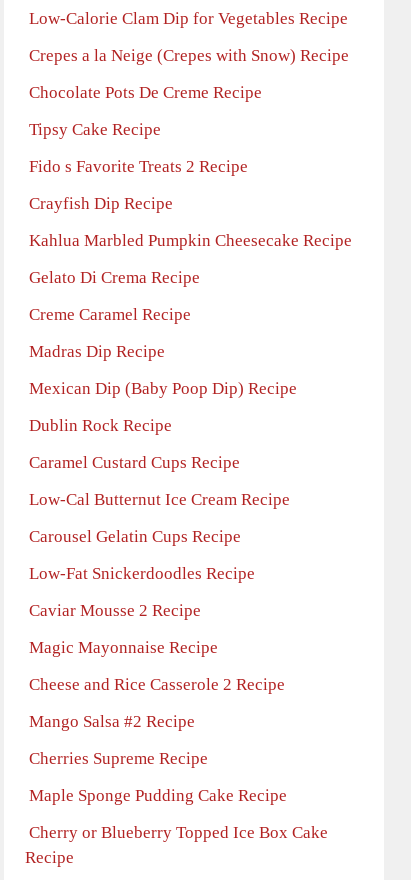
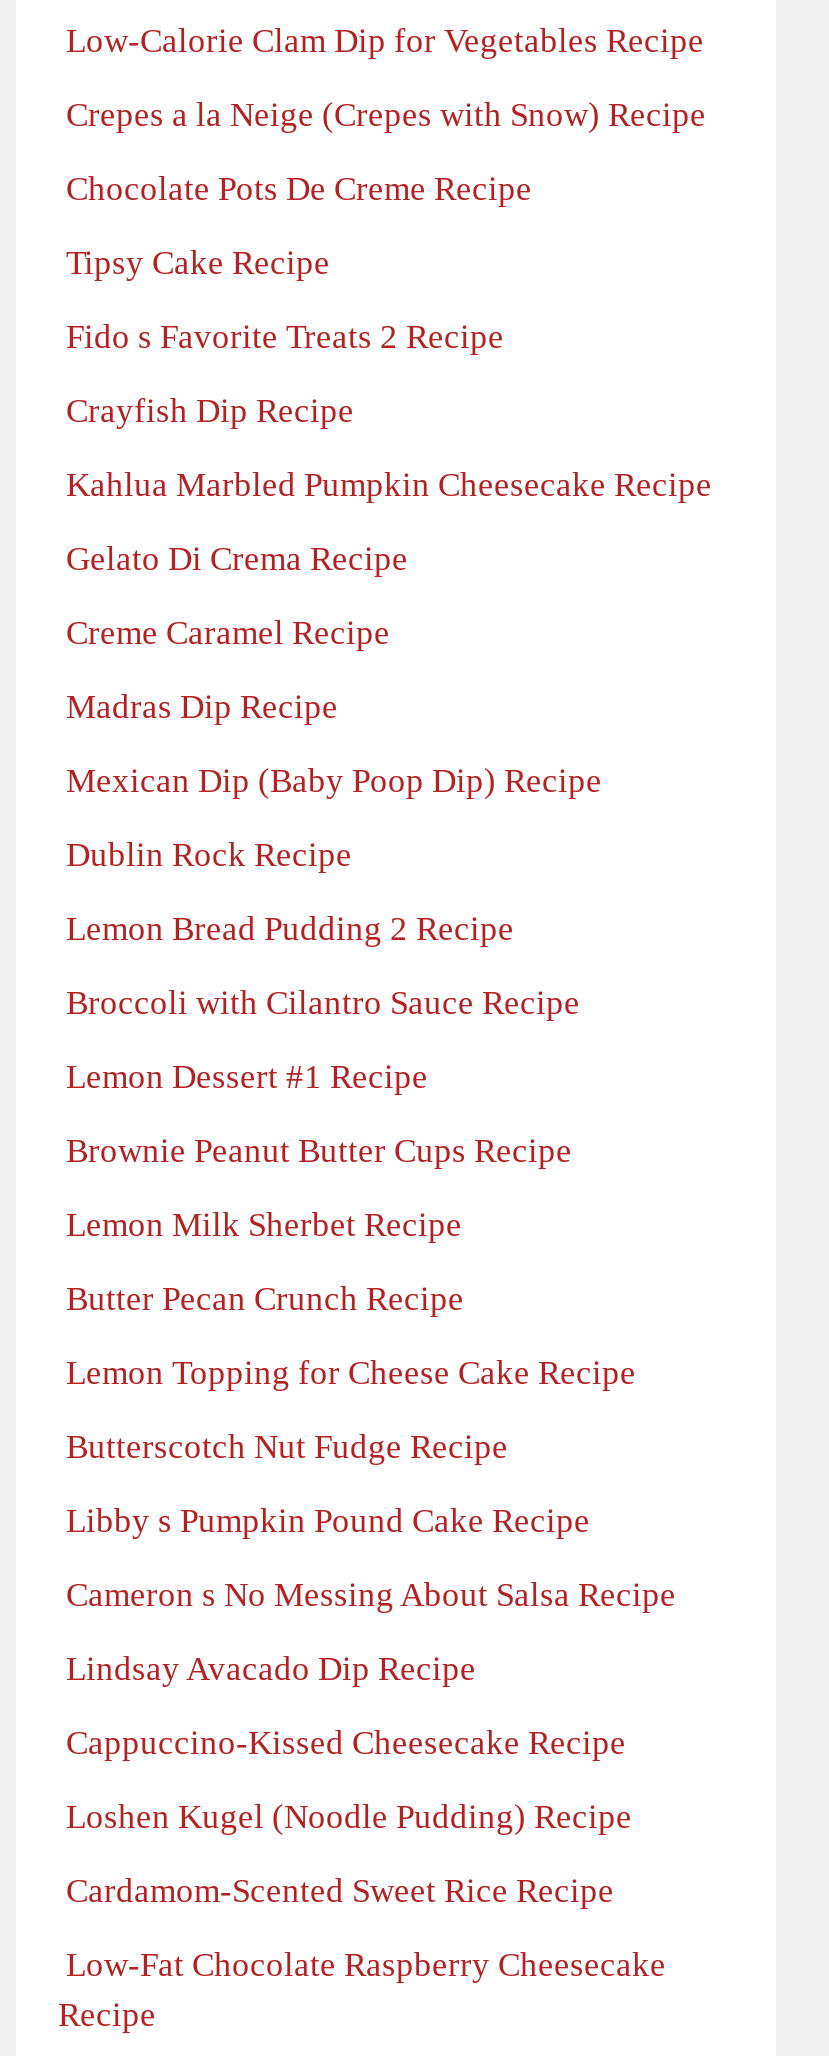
[29,453,328,842] Caramel Custard Cups Recipe | Low-Cal Butternut Ice Cream Recipe | Carousel Gelatin Cups Recipe | Low-Fat Snickerdoodles Recipe | Caviar Mousse 2 Recipe | Magic Mayonnaise Recipe | Cheese and Rice Casserole 2 Recipe | Mango Salsa #2 Recipe | Cherries Supreme Recipe | Maple Sponge Pudding Cake Recipe | Cherry or Blueberry Topped Ice Box Cake -> [66,911,676,1985] Lemon Bread Pudding 2 Recipe | Broccoli with Cilantro Sauce Recipe | Lemon Dessert #1 Recipe | Brownie Peanut Butter Cups Recipe | Lemon Milk Sherbet Recipe | Butter Pecan Crunch Recipe | Lemon Topping for Cheese Cake Recipe | Butterscotch Nut Fudge Recipe | Libby s Pumpkin Pound Cake Recipe | Cameron s No Messing About Salsa Recipe | Lindsay Avacado Dip Recipe | Cappuccino-Kissed Cheesecake Recipe | Loshen Kugel (Noodle Pudding) Recipe | Cardamom-Scented Sweet Rice Recipe | Low-Fat Chocolate Raspberry Cheesecake

